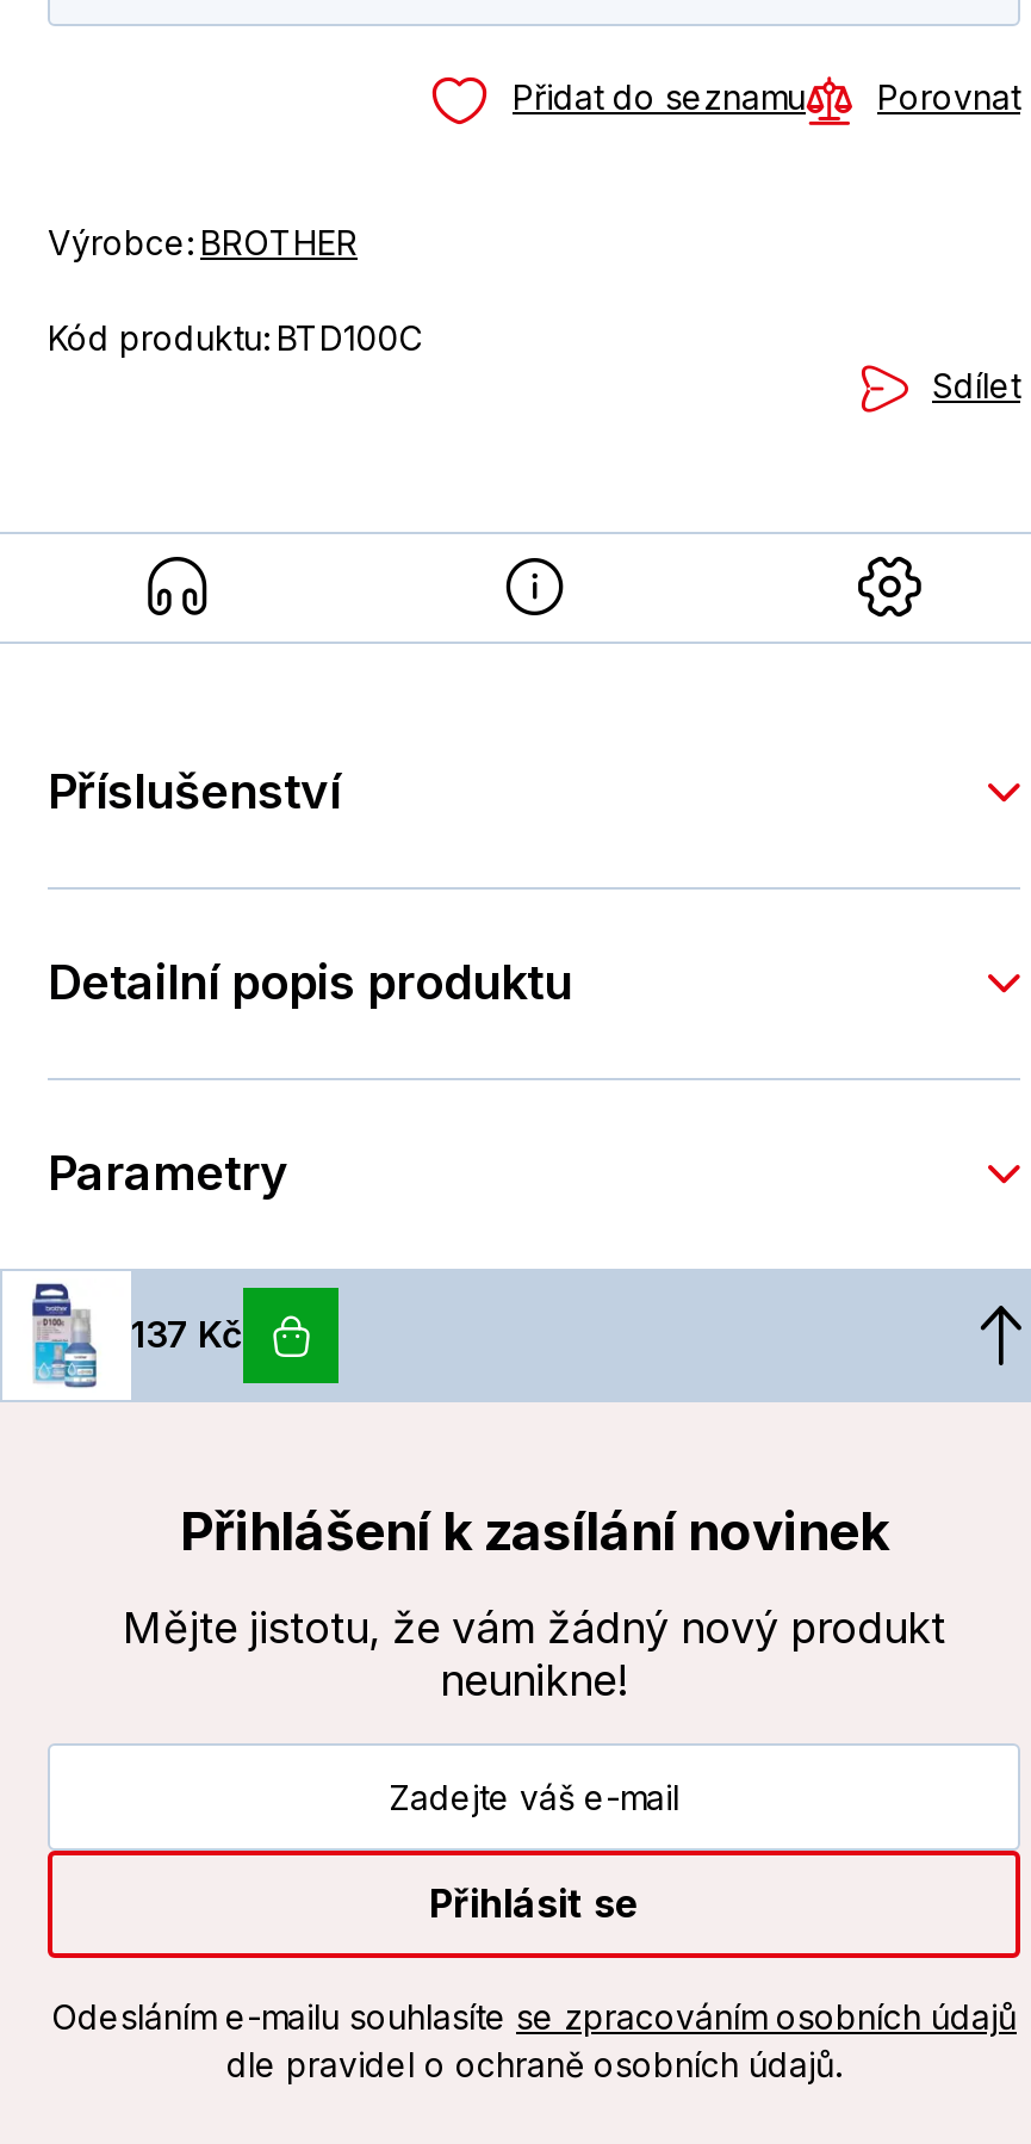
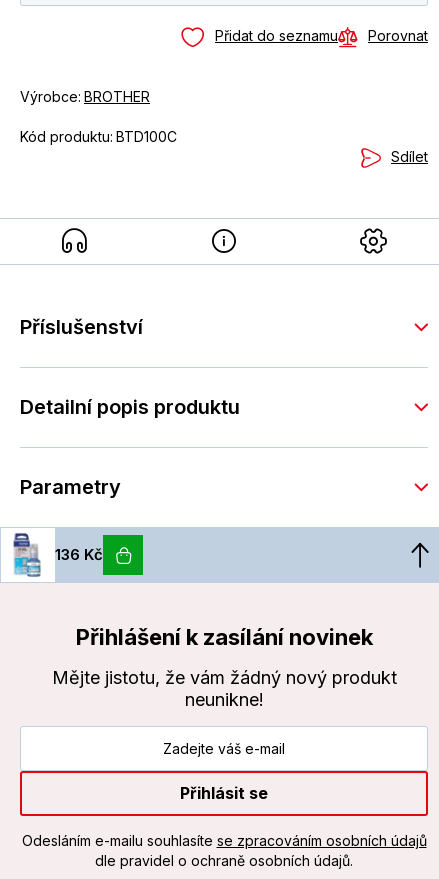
[131,1312,243,1357] 137 Kč -> [55,545,103,564] 136 Kč

